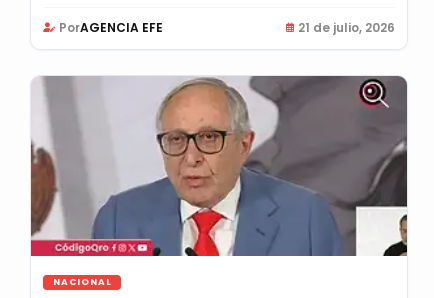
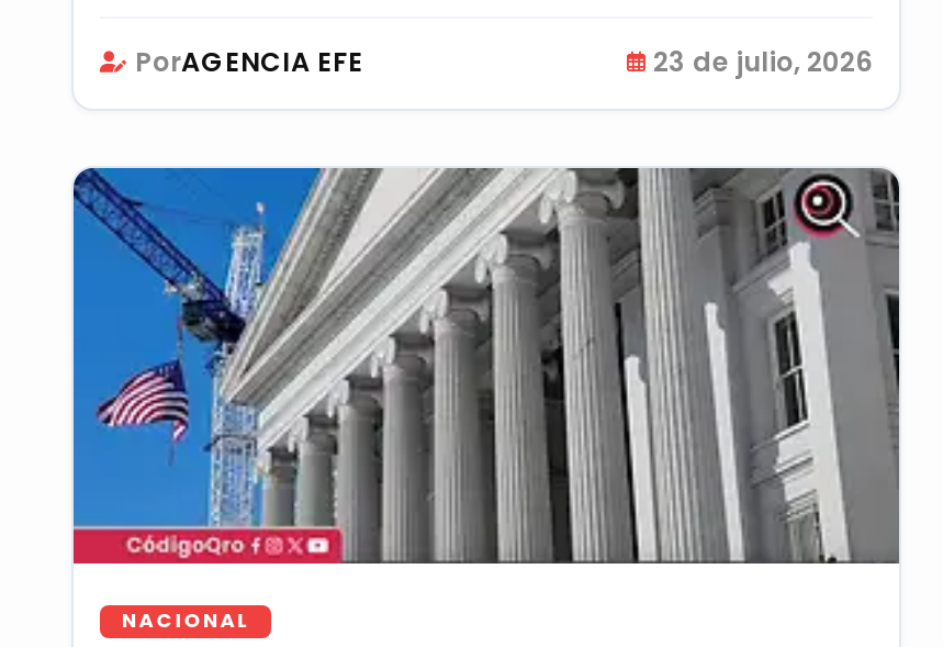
[298,19,395,36] 21 de julio, 2026 -> [653,43,873,81] 23 de julio, 2026
[30,75,408,257] [image] -> [71,166,901,566] [image]

